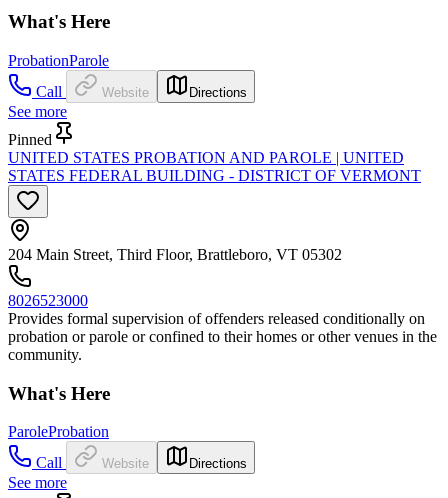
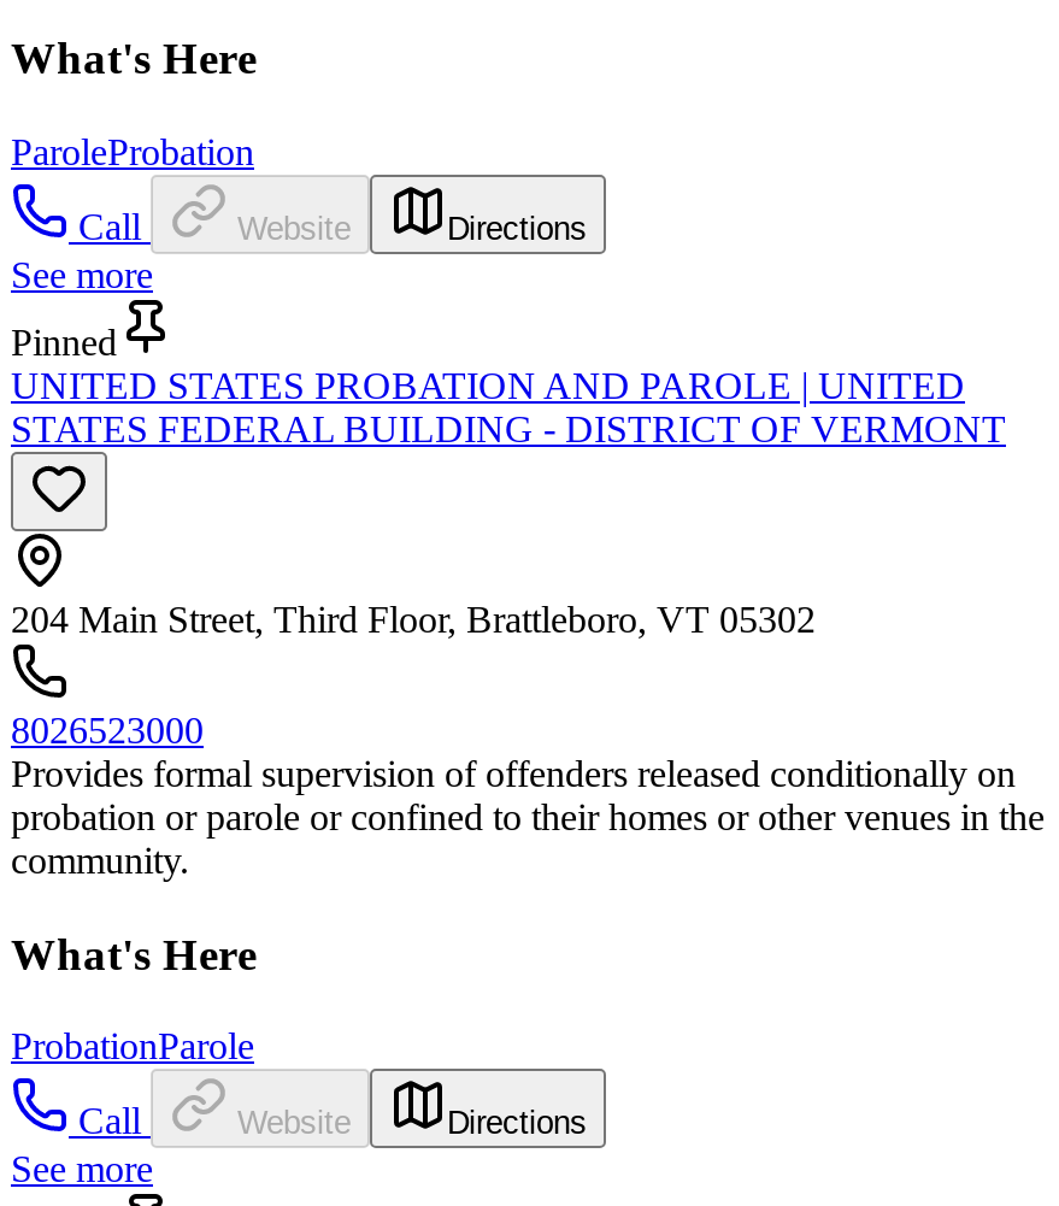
moved [8,52,109,69] -> [11,1026,254,1067]: ProbationParole
moved [8,423,109,440] -> [11,131,254,172]: ParoleProbation

